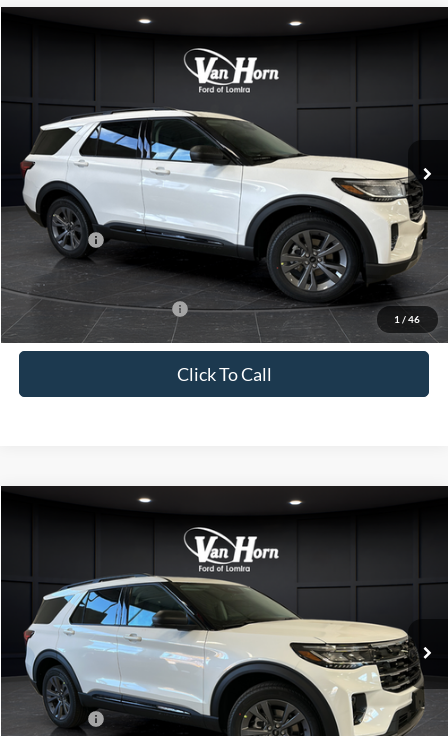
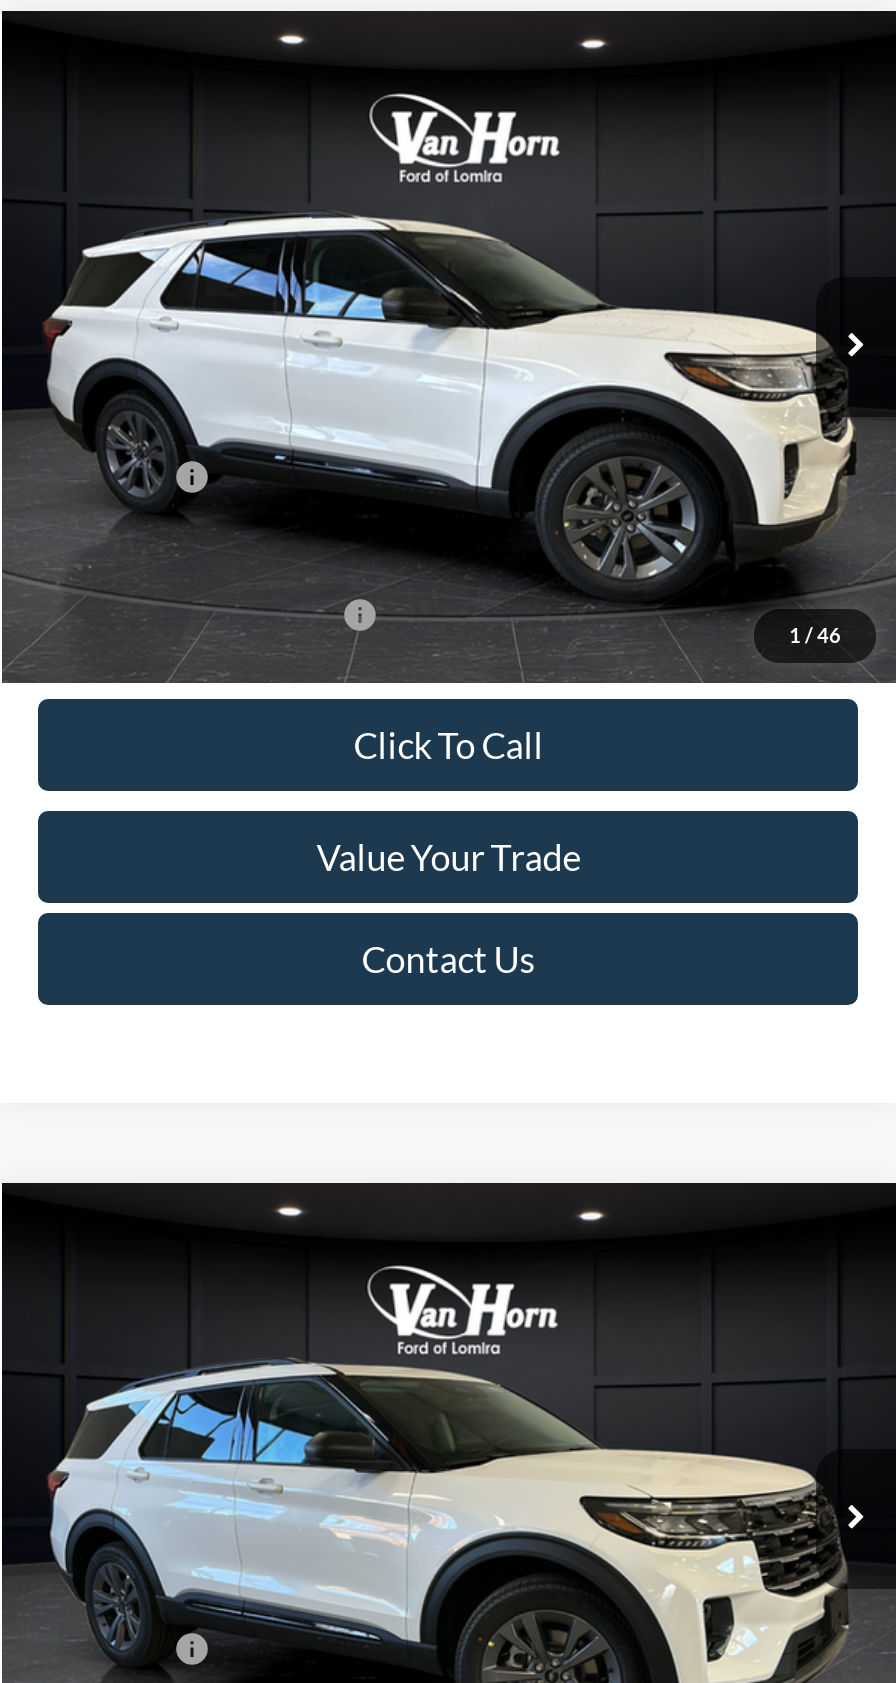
none -> [316,835,580,981] Value Your Trade | Contact Us

